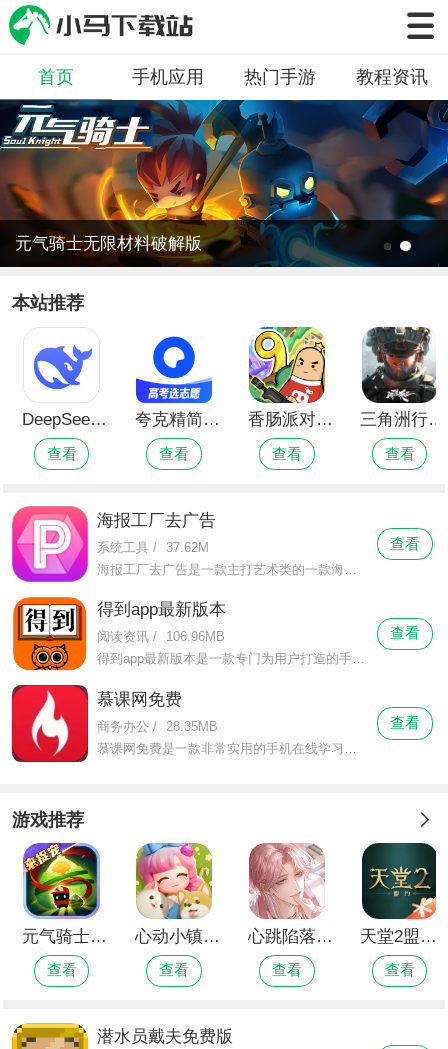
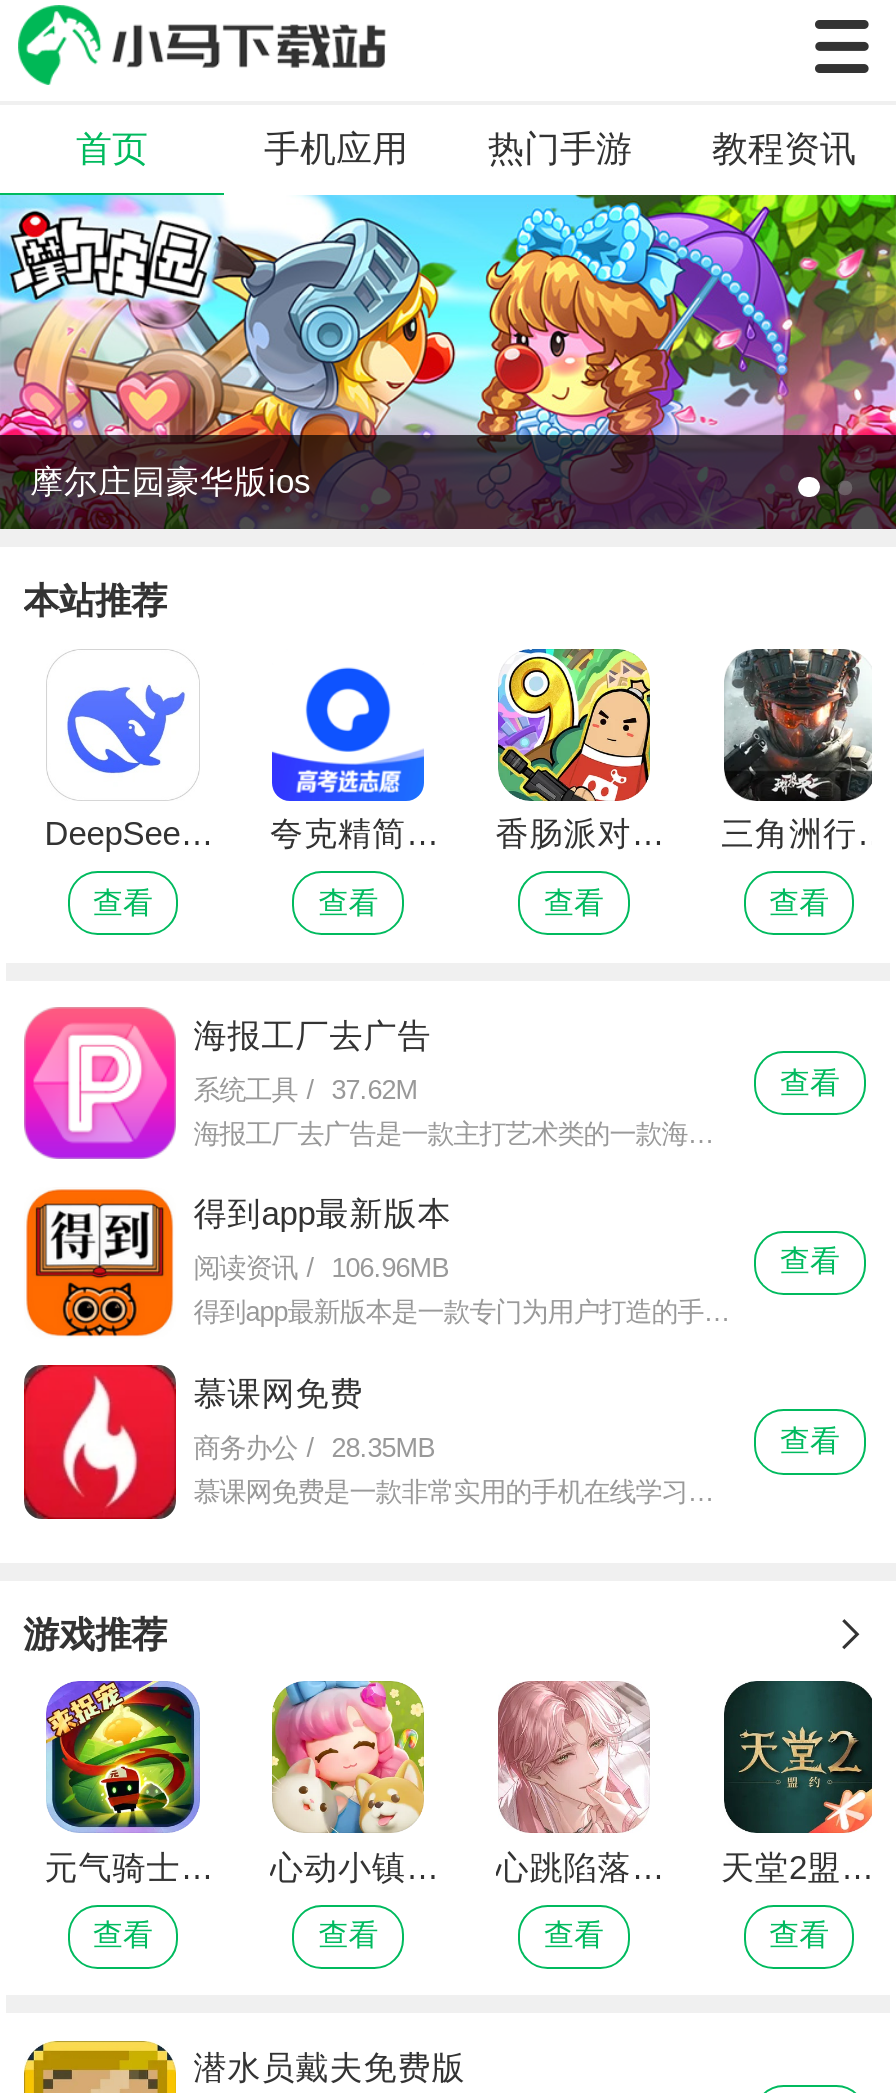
[3,99,445,267] [image] | 元气骑士无限材料破解版 -> [6,193,890,529] [image] | 摩尔庄园豪华版ios

